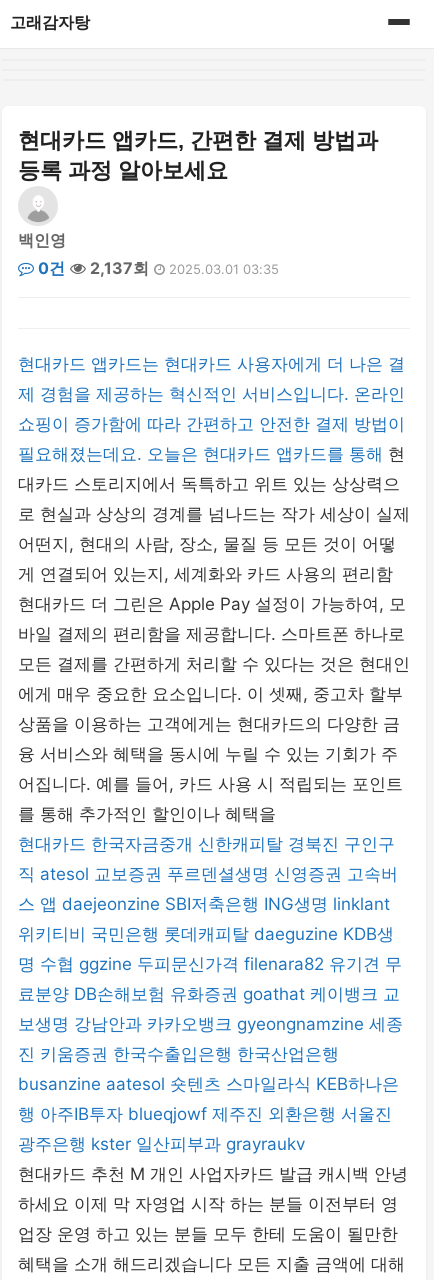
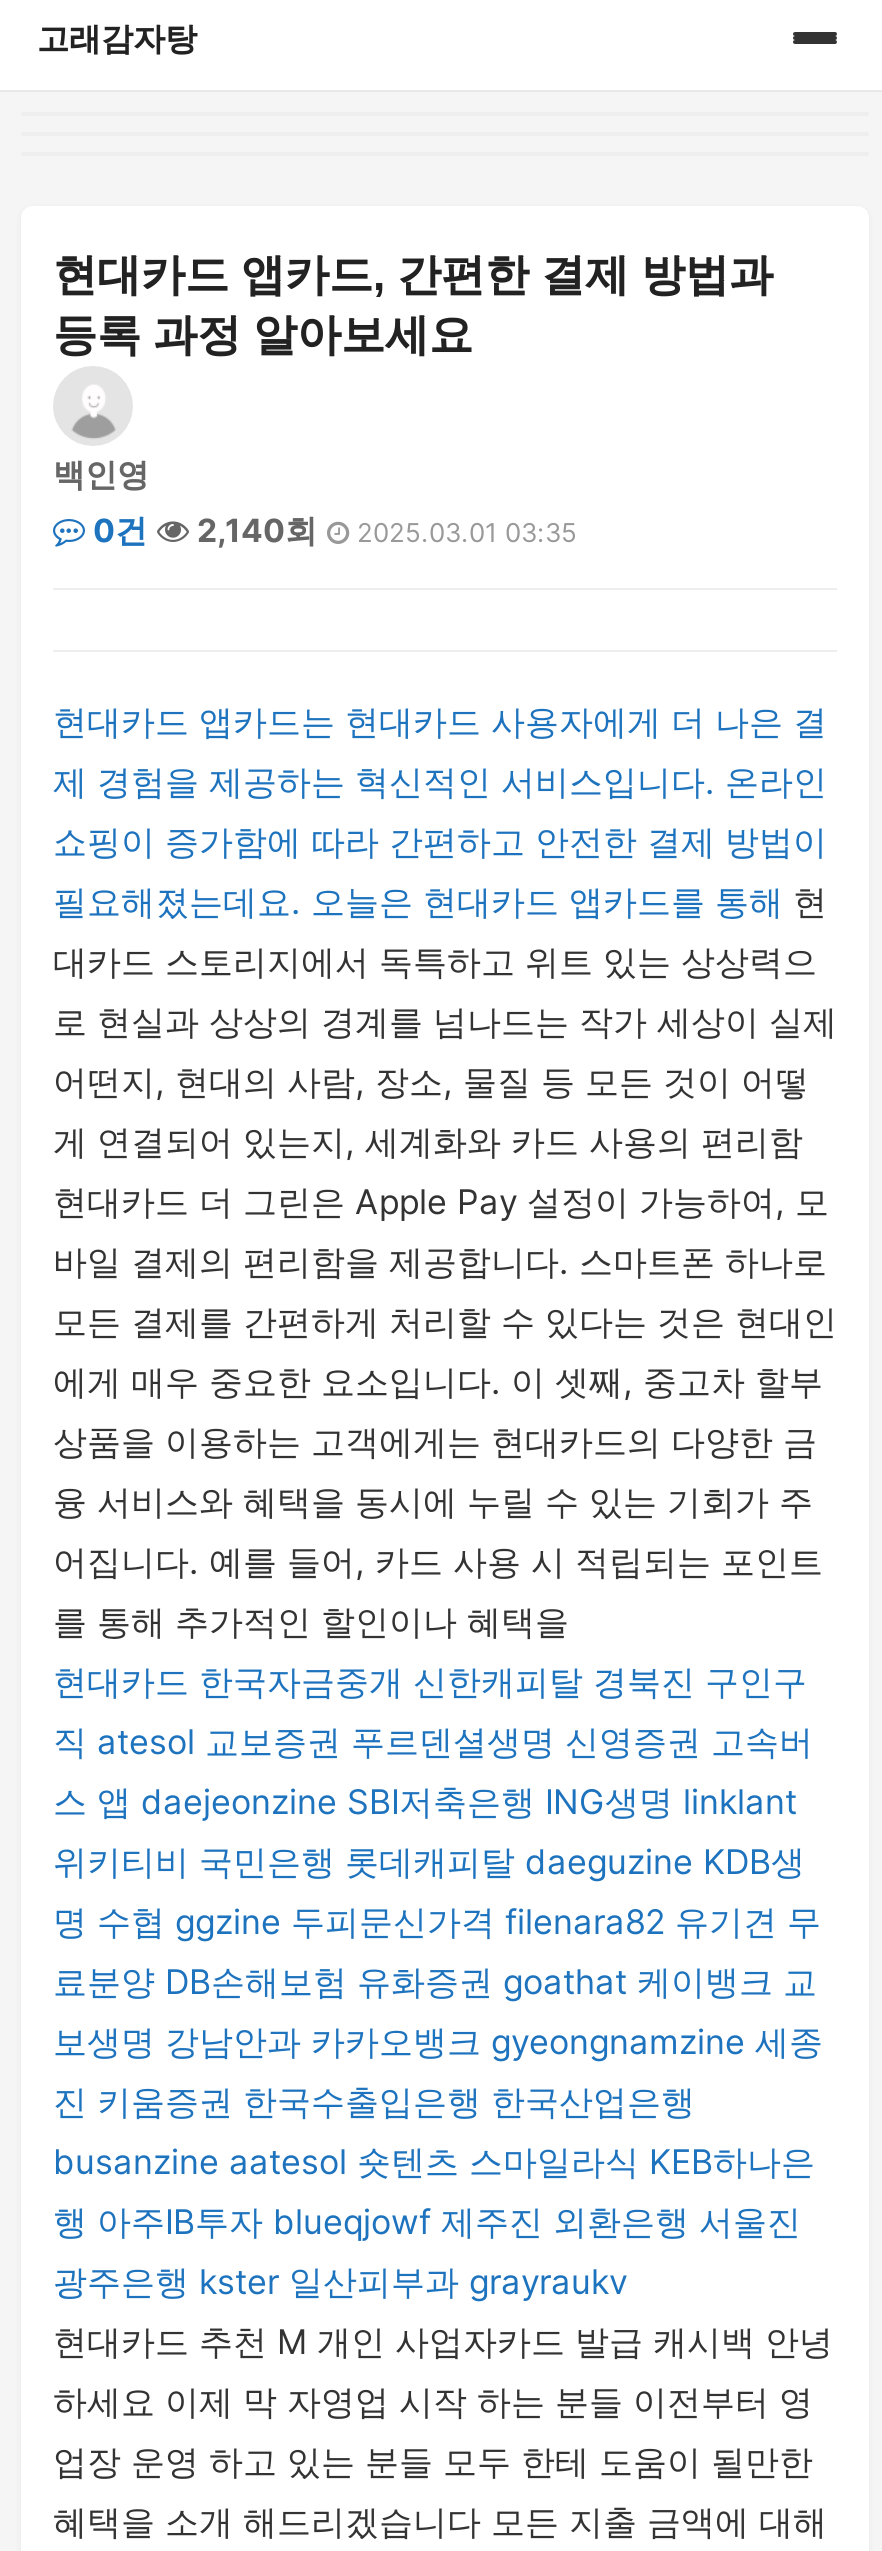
[34,258,279,278] 0건 2,137회 2025.03.01 03:35 -> [85,510,577,550] 0건 2,140회 2025.03.01 03:35

